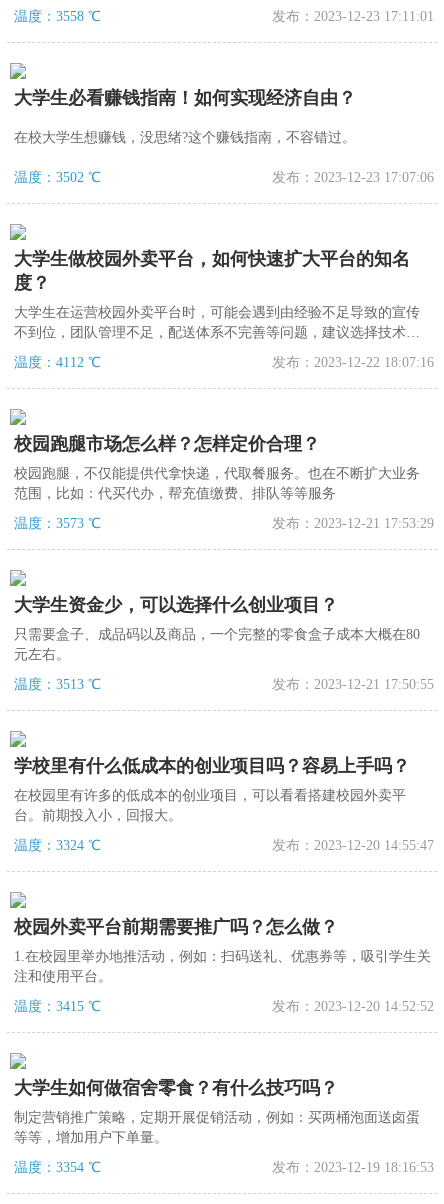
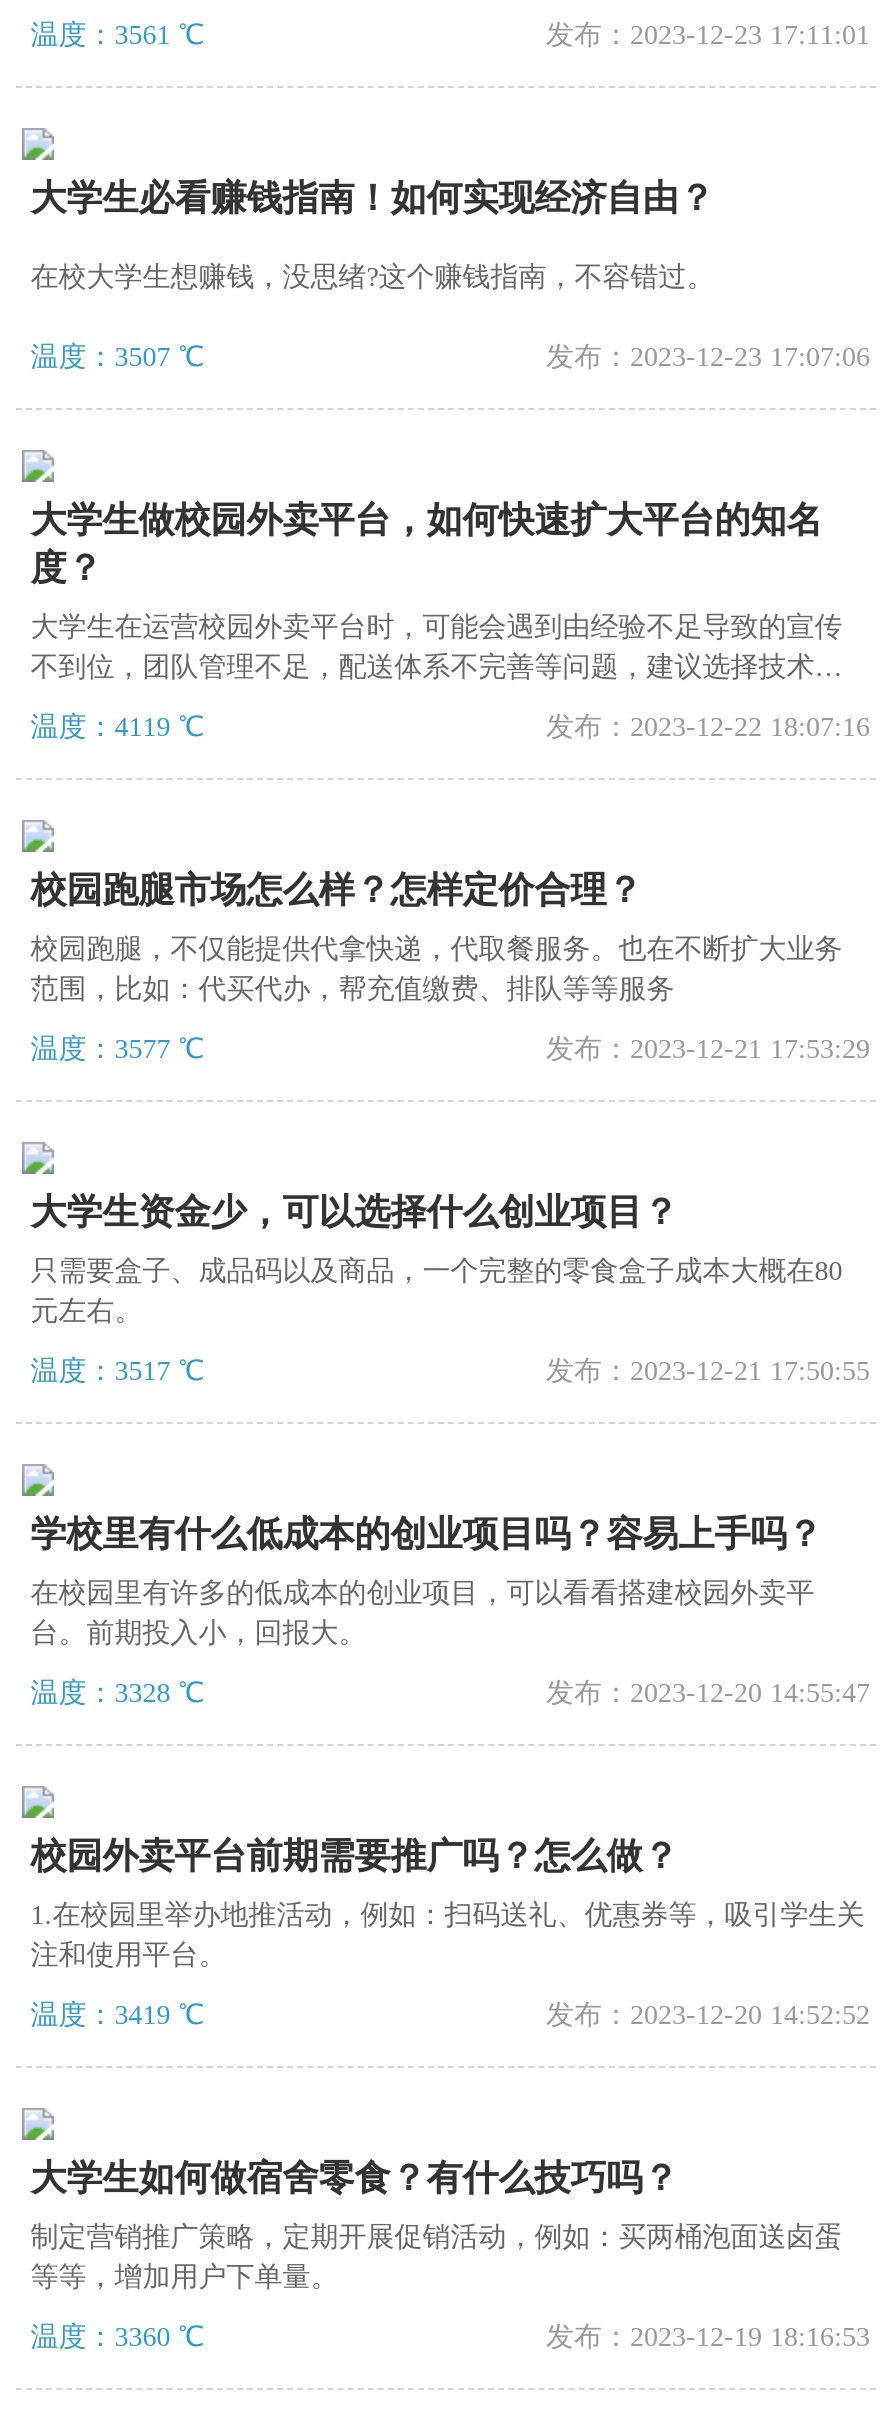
[14,9,101,24] 温度：3558 ℃ -> [30,20,204,50] 温度：3561 ℃
[14,170,101,185] 温度：3502 ℃ -> [30,342,204,372] 温度：3507 ℃
[14,355,101,370] 温度：4112 ℃ -> [30,712,204,742] 温度：4119 ℃
[14,516,101,531] 温度：3573 ℃ -> [30,1034,204,1064] 温度：3577 ℃
[14,677,101,692] 温度：3513 ℃ -> [30,1356,204,1386] 温度：3517 ℃
[14,838,101,853] 温度：3324 ℃ -> [30,1678,204,1708] 温度：3328 ℃
[14,999,101,1014] 温度：3415 ℃ -> [30,2000,204,2030] 温度：3419 ℃
[14,1160,101,1175] 温度：3354 ℃ -> [30,2322,204,2352] 温度：3360 ℃

